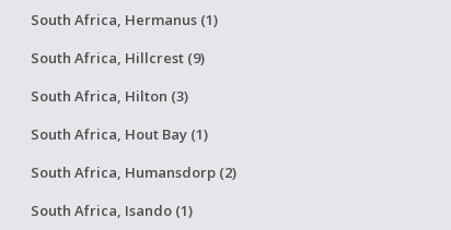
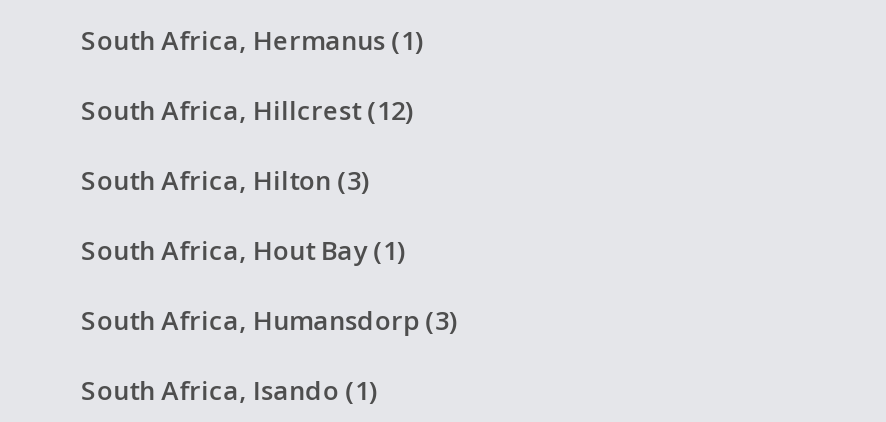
[30,48,204,68] South Africa, Hillcrest (9) -> [81,92,413,128] South Africa, Hillcrest (12)
[30,163,236,182] South Africa, Humansdorp (2) -> [81,302,457,338] South Africa, Humansdorp (3)

